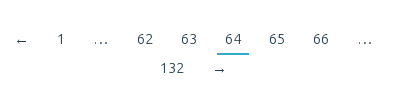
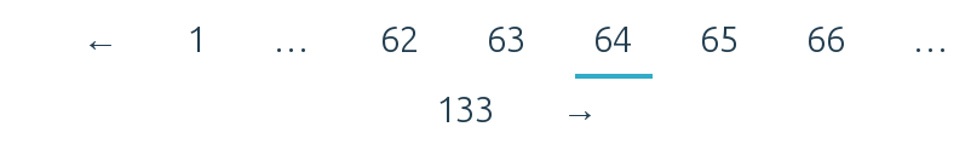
[159,59,183,76] 132 -> [436,88,494,129] 133

